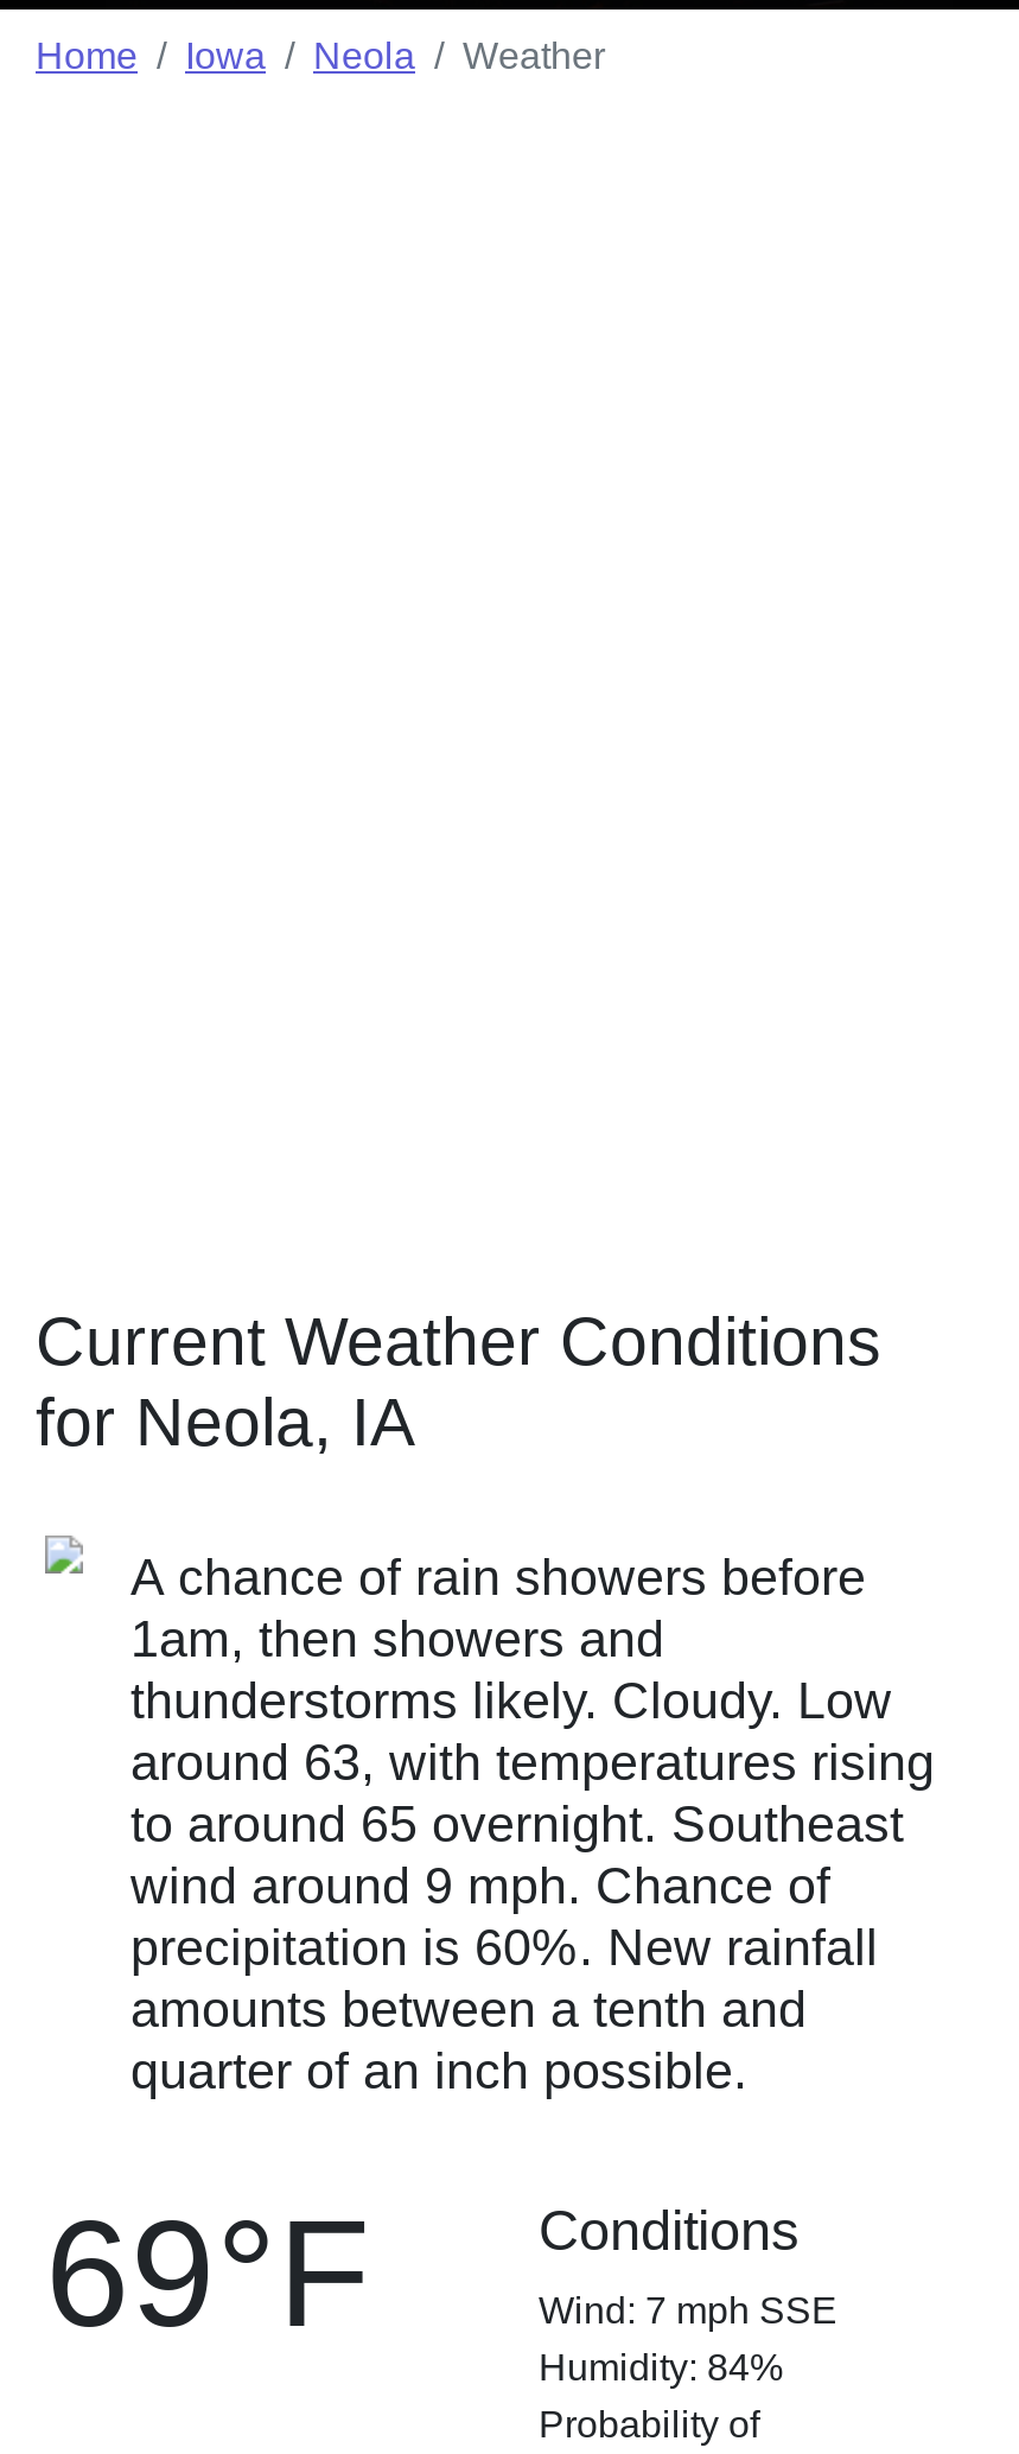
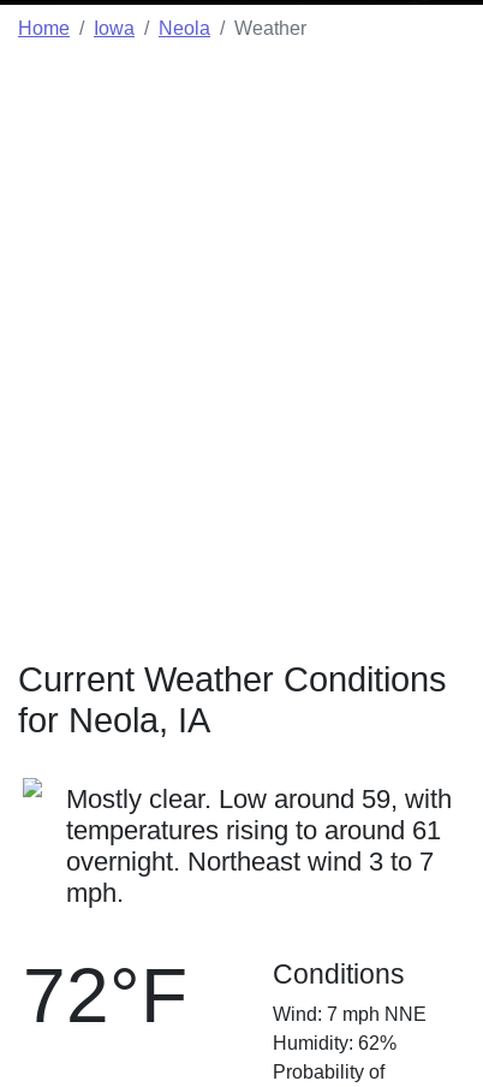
[130,1547,935,2100] A chance of rain showers before | 1am, then showers and | thunderstorms likely. Cloudy. Low | around 63, with temperatures rising | to around 65 overnight. Southeast | wind around 9 mph. Chance of | precipitation is 60%. New rainfall | amounts between a tenth and | quarter of an inch possible. -> [66,784,452,908] Mostly clear. Low around 59, with | temperatures rising to around 61 | overnight. Northeast wind 3 to 7 | mph.
[45,2188,370,2359] 69°F -> [23,952,187,1039] 72°F
[539,2290,838,2331] Wind: 7 mph SSE -> [273,1004,427,1024] Wind: 7 mph NNE
[539,2347,783,2388] Humidity: 84% -> [273,1033,396,1053] Humidity: 62%

